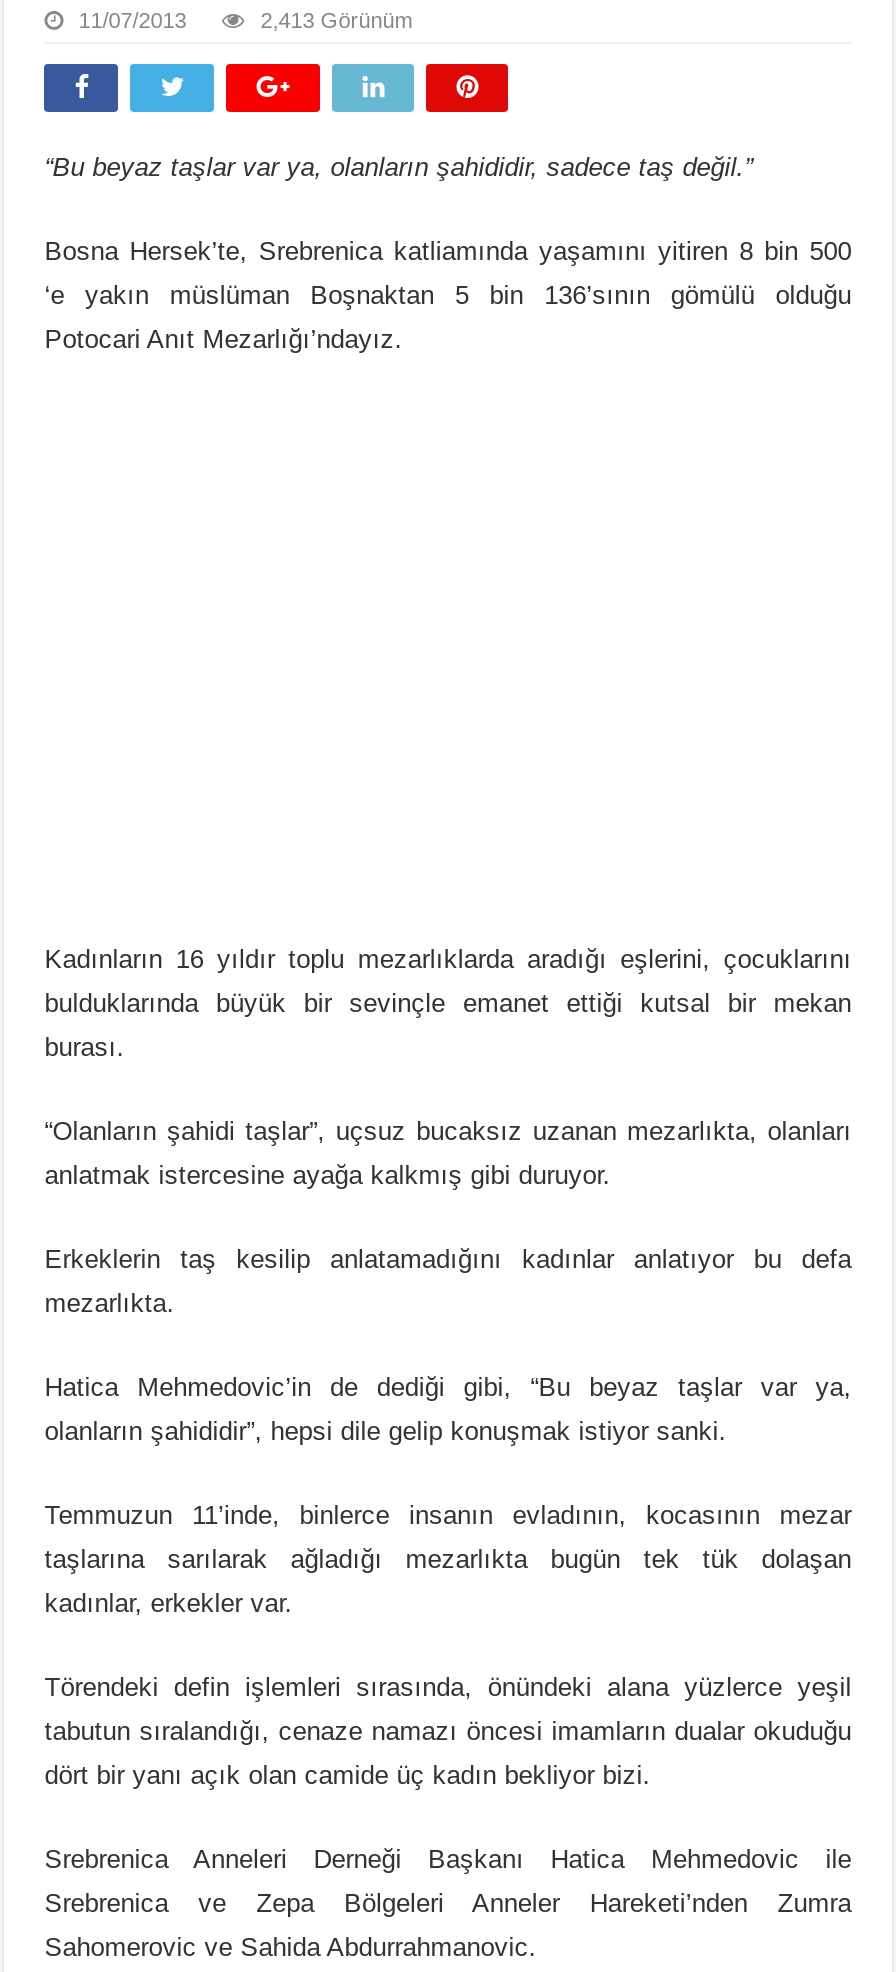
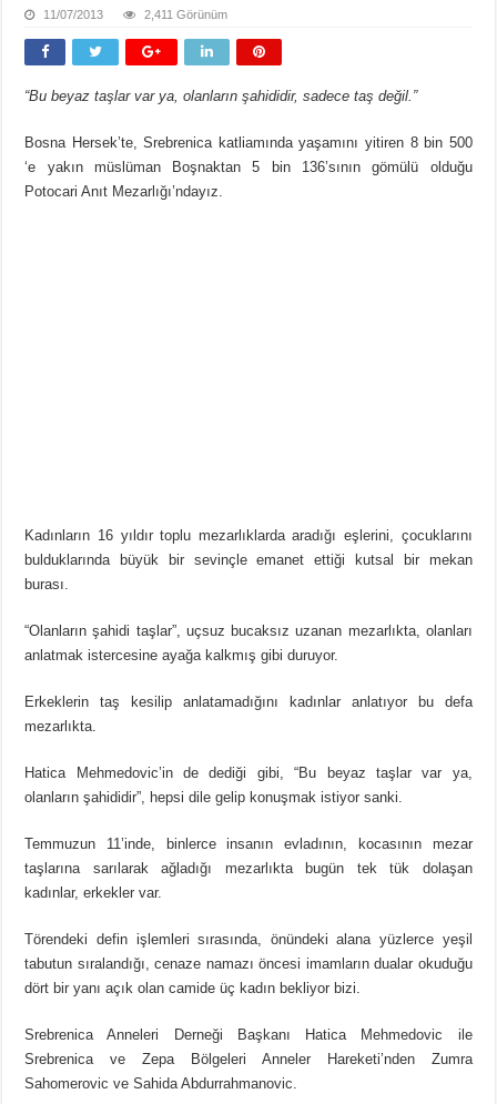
[260,9,412,33] 2,413 Görünüm -> [144,8,228,22] 2,411 Görünüm

